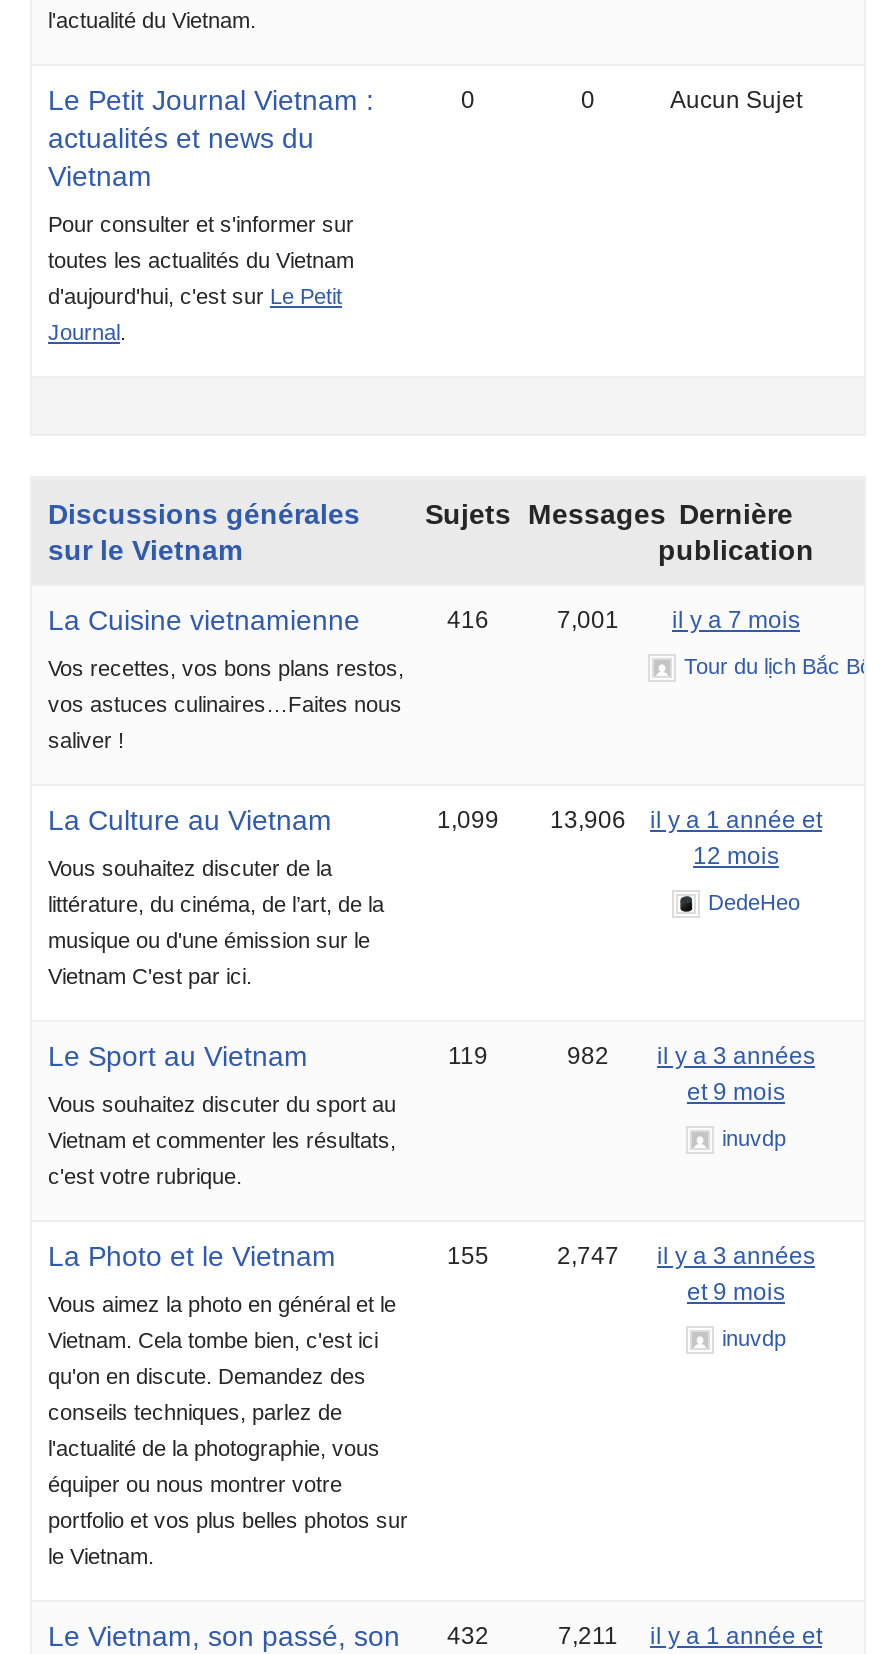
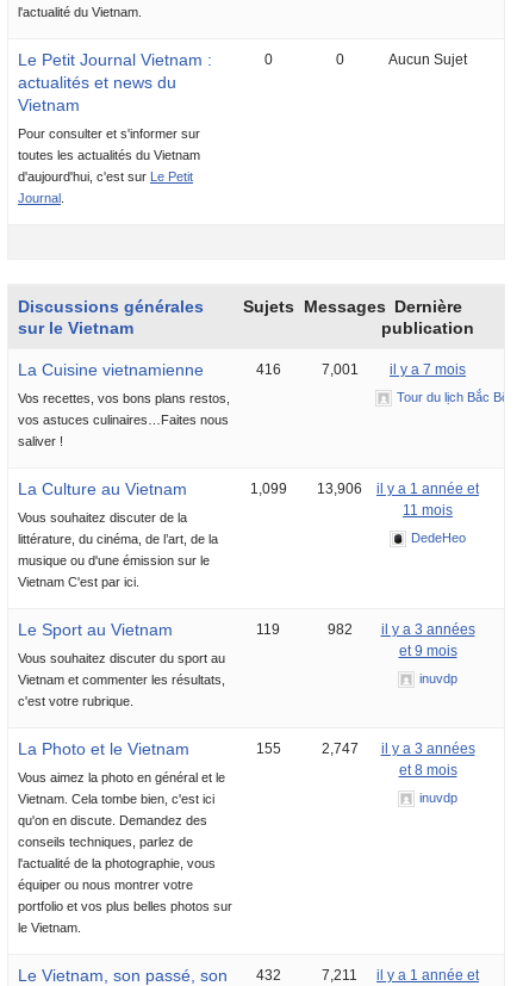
[693,842,779,870] 12 mois -> [403,502,453,518] 11 mois
[687,1278,785,1306] et 9 mois -> [399,762,457,778] et 8 mois

